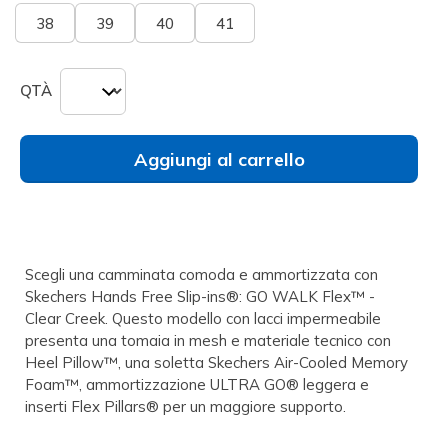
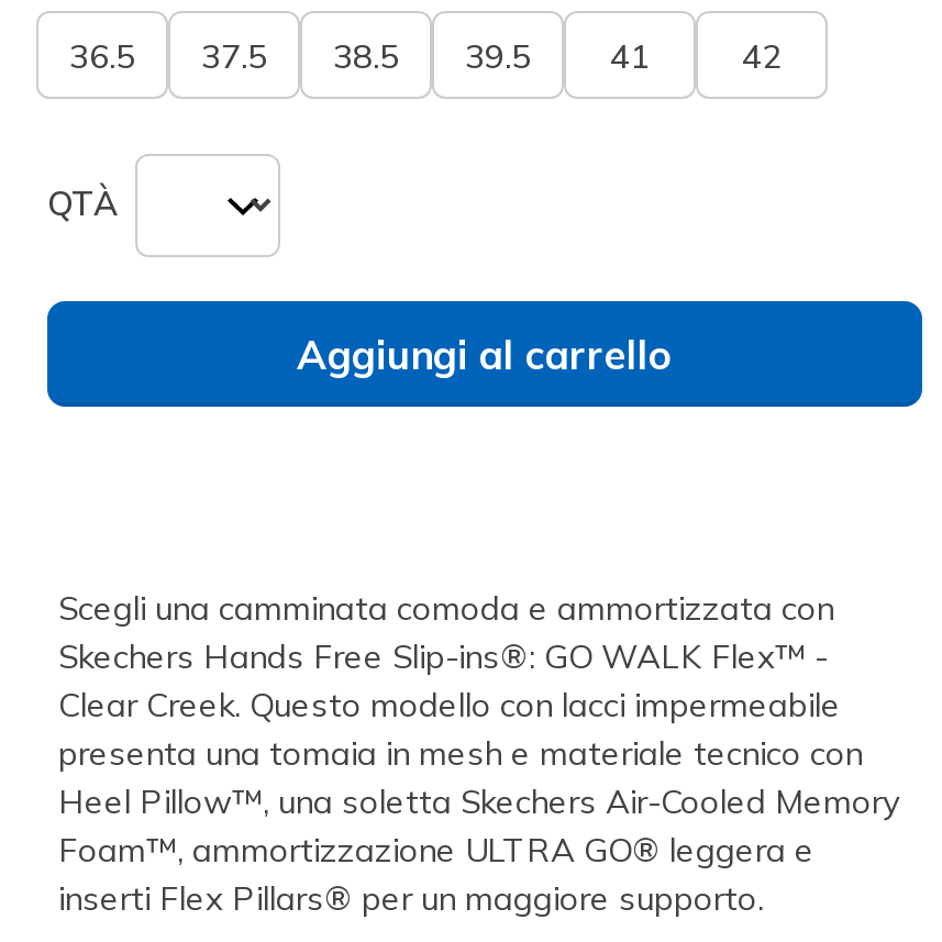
[36,14,174,33] 38 | 39 | 40 -> [69,35,531,77] 36.5 | 37.5 | 38.5 | 39.5
none -> [742,35,782,77] 42

